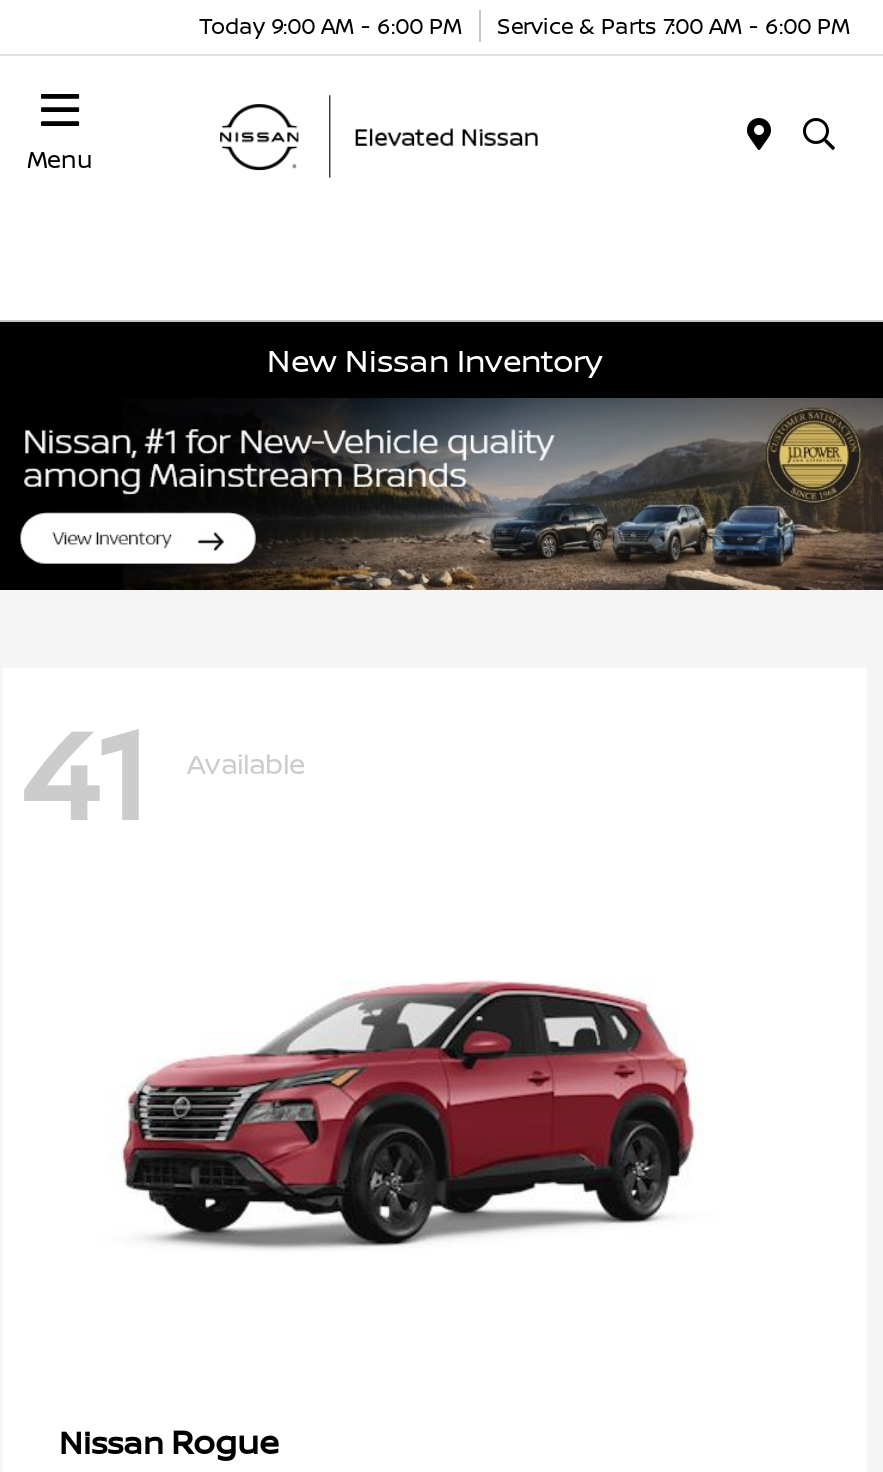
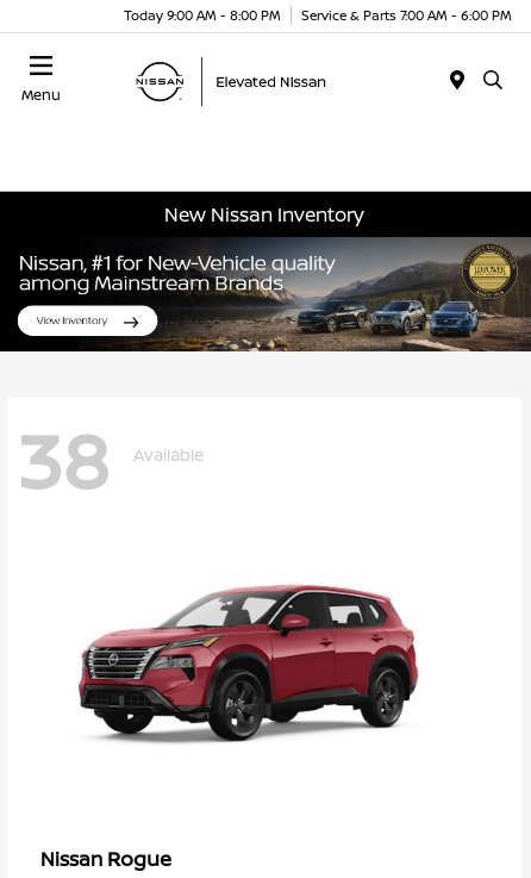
[199,9,851,39] Today 9:00 AM - 6:00 PM Service & Parts 7:00 AM - 6:00 PM -> [124,5,512,23] Today 9:00 AM - 8:00 PM Service & Parts 7:00 AM - 6:00 PM
[19,684,305,858] 41 Available -> [17,408,204,511] 38 Available

